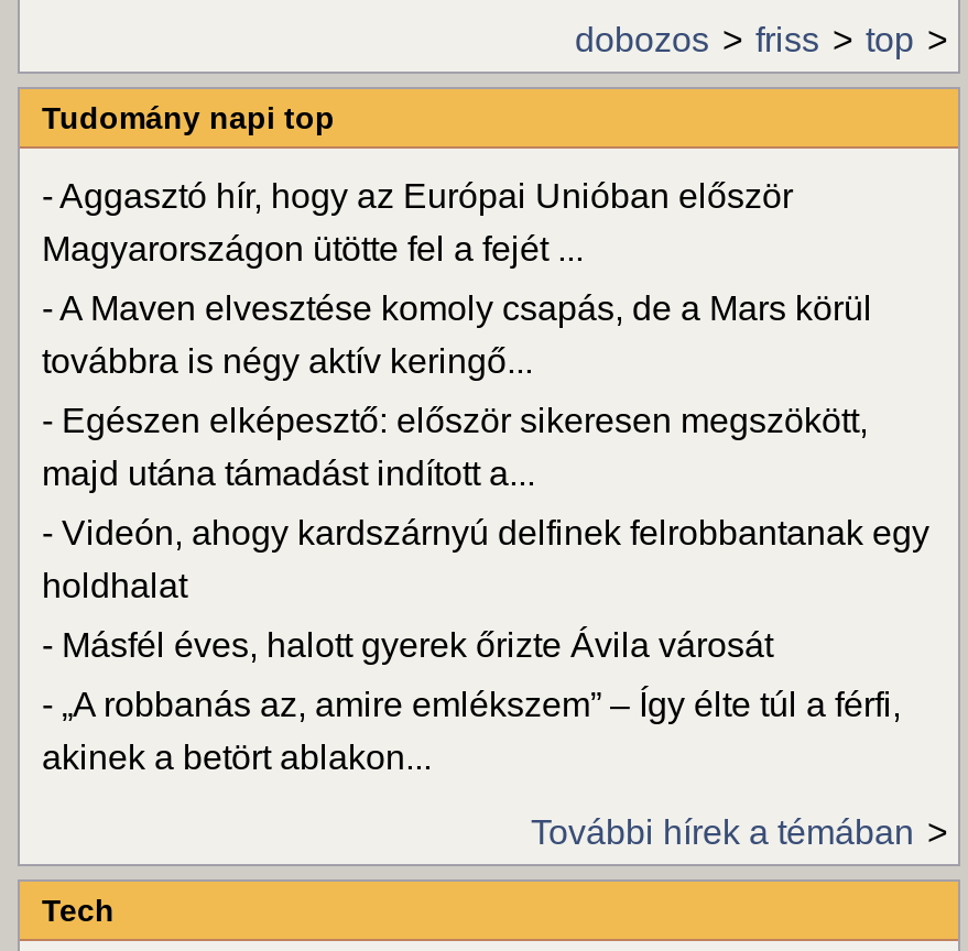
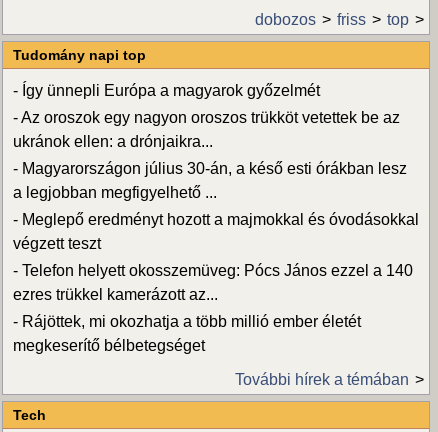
[42,177,793,267] - Aggasztó hír, hogy az Európai Unióban először | Magyarországon ütötte fel a fejét ... -> [13,82,320,99] - Így ünnepli Európa a magyarok győzelmét
[42,289,872,380] - A Maven elvesztése komoly csapás, de a Mars körül | továbbra is négy aktív keringő... -> [13,109,400,150] - Az oroszok egy nagyon oroszos trükköt vetettek be az | ukránok ellen: a drónjaikra...
[42,402,868,492] - Egészen elképesztő: először sikeresen megszökött, | majd utána támadást indított a... -> [13,160,407,201] - Magyarországon július 30-án, a késő esti órákban lesz | a legjobban megfigyelhető ...
[42,514,929,604] - Videón, ahogy kardszárnyú delfinek felrobbantanak egy | holdhalat -> [13,211,419,252] - Meglepő eredményt hozott a majmokkal és óvodásokkal | végzett teszt
[42,626,773,664] - Másfél éves, halott gyerek őrizte Ávila városát -> [13,262,413,303] - Telefon helyett okosszemüveg: Pócs János ezzel a 140 | ezres trükkel kamerázott az...
[42,686,901,776] - „A robbanás az, amire emlékszem” – Így élte túl a férfi, | akinek a betört ablakon... -> [13,313,361,354] - Rájöttek, mi okozhatja a több millió ember életét | megkeserítő bélbetegséget

